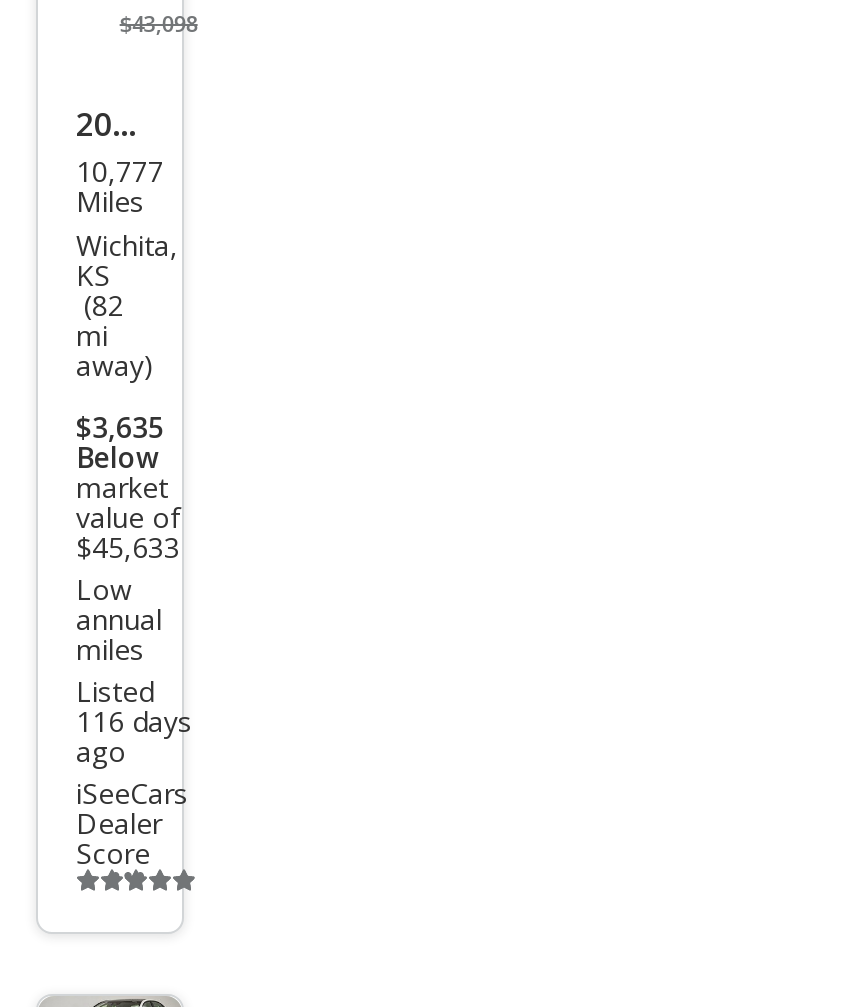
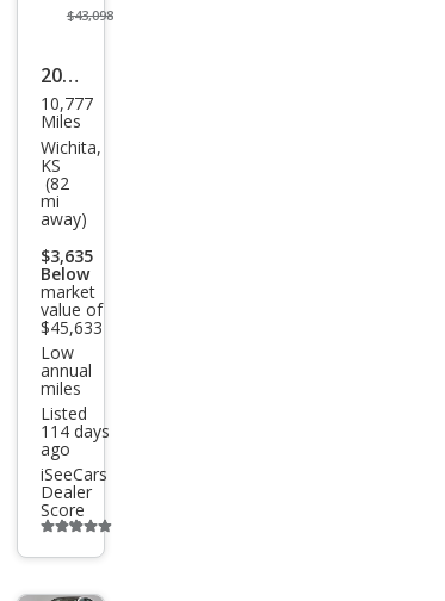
[76,702,192,740] 116 days -> [41,419,110,442] 114 days

